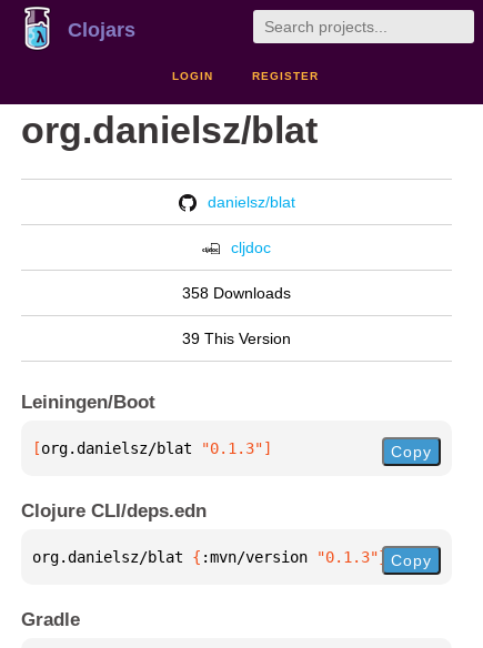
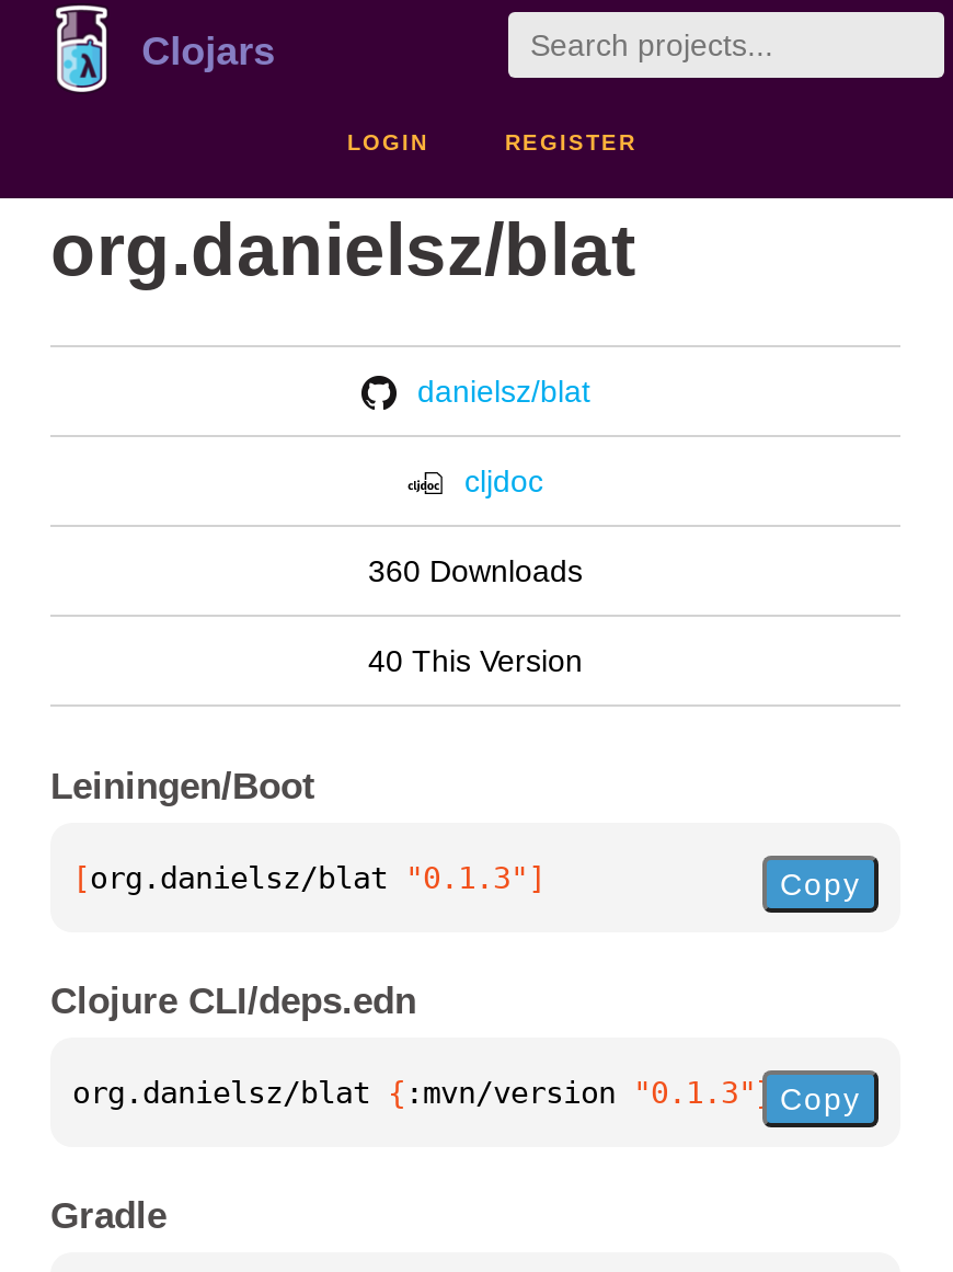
[182,284,291,302] 358 Downloads -> [368,553,583,588] 360 Downloads
[182,330,291,347] 39 This Version -> [368,643,583,678] 40 This Version

